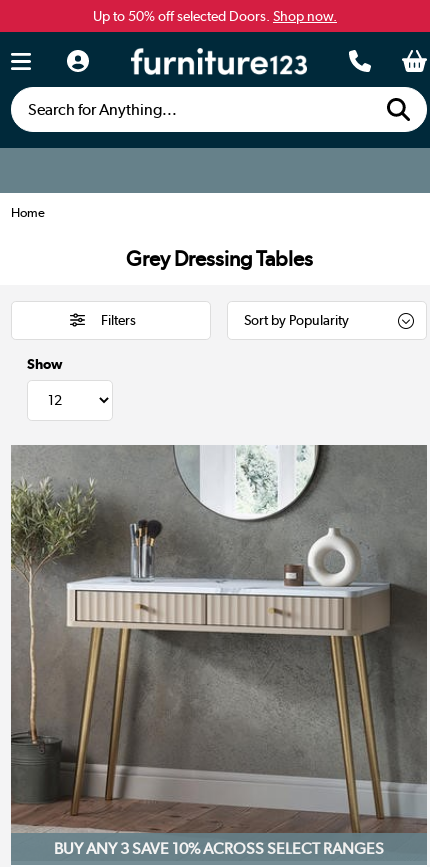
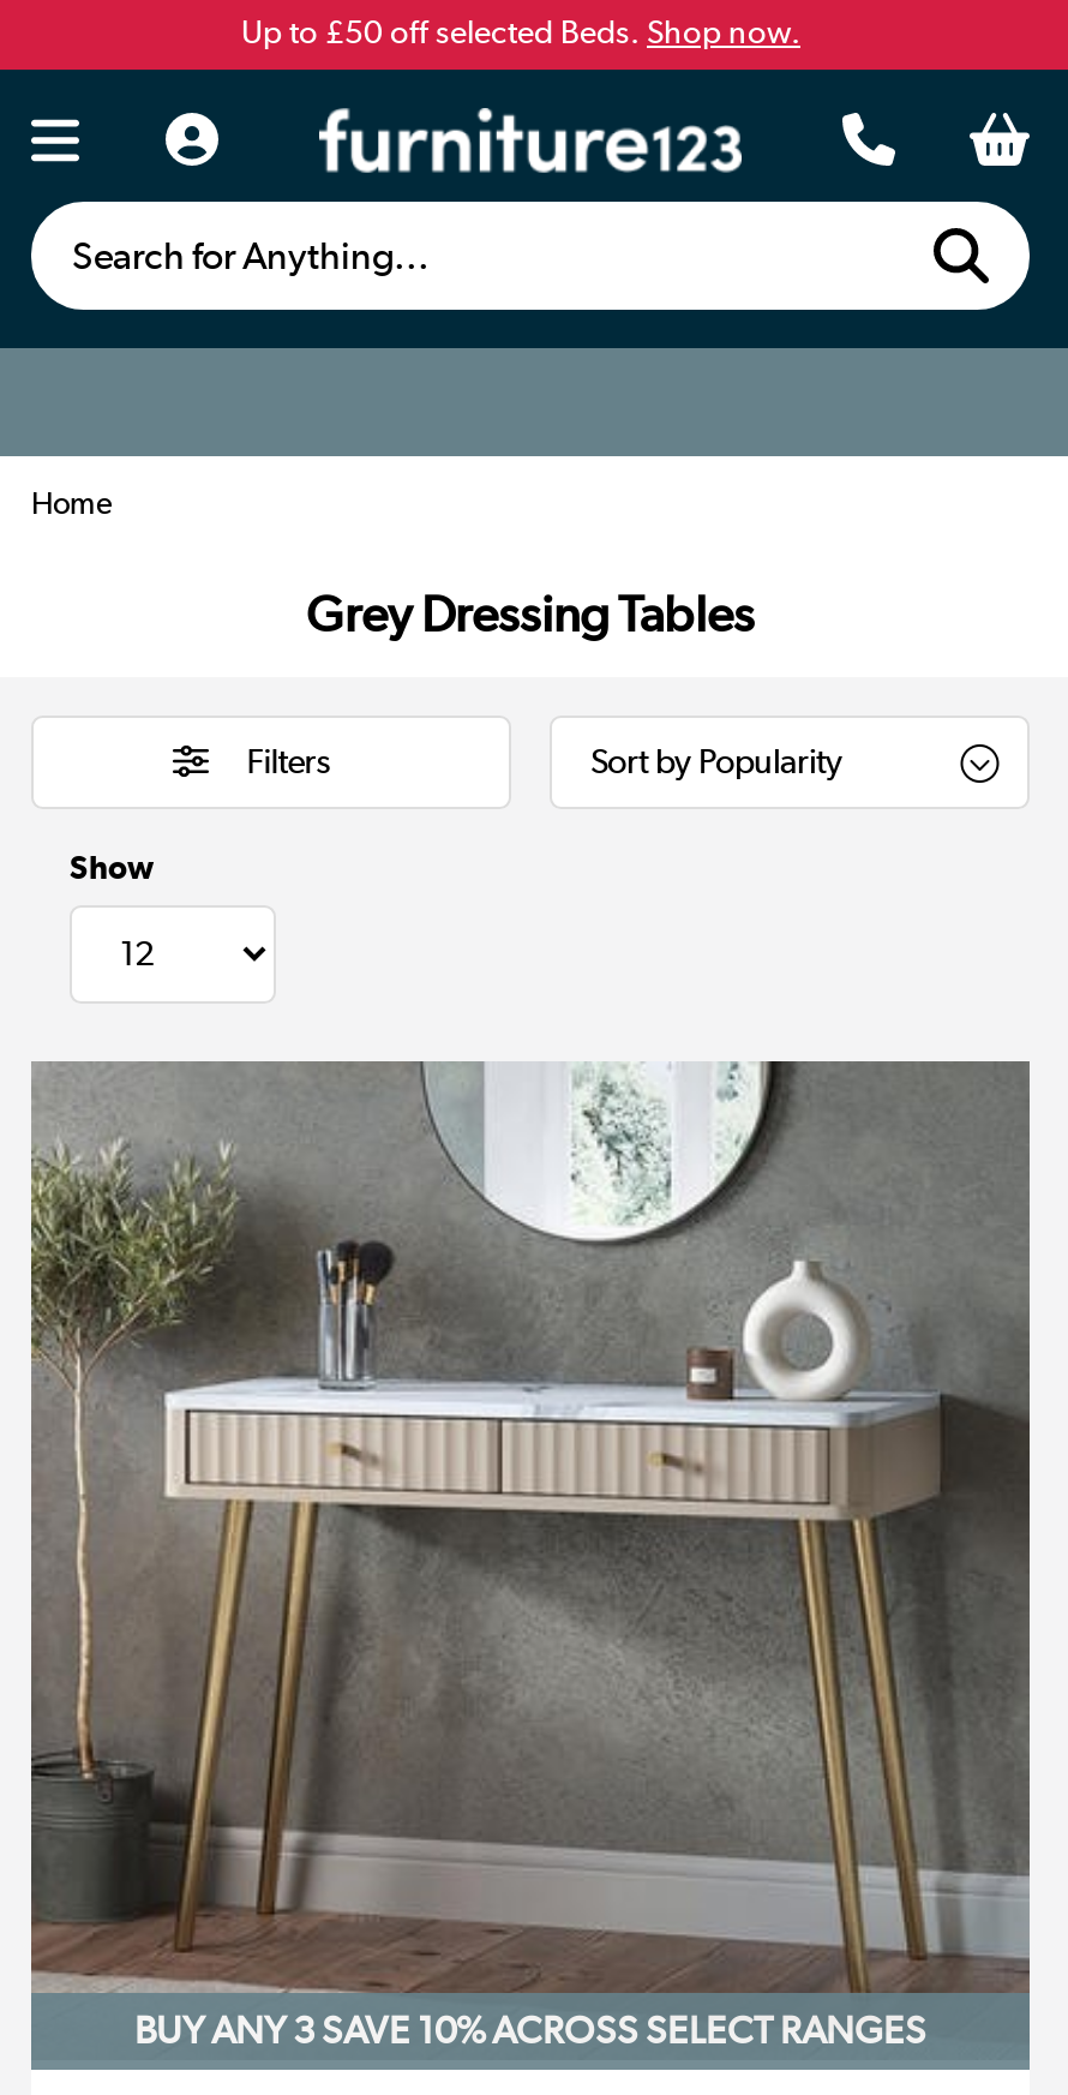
[93,8,337,24] Up to 50% off selected Doors. Shop now. -> [241,12,800,50] Up to £50 off selected Beds. Shop now.

